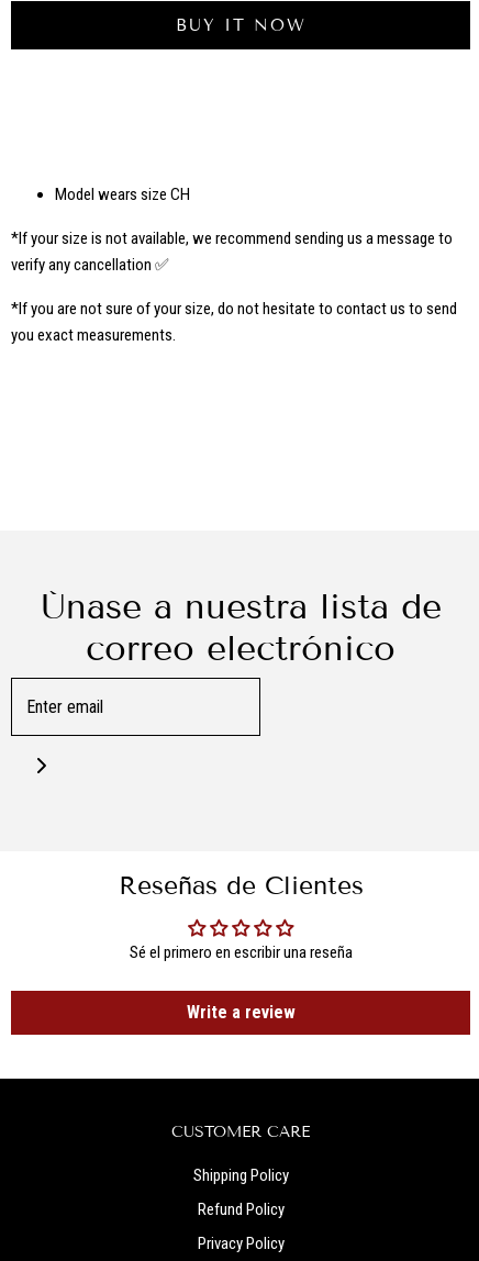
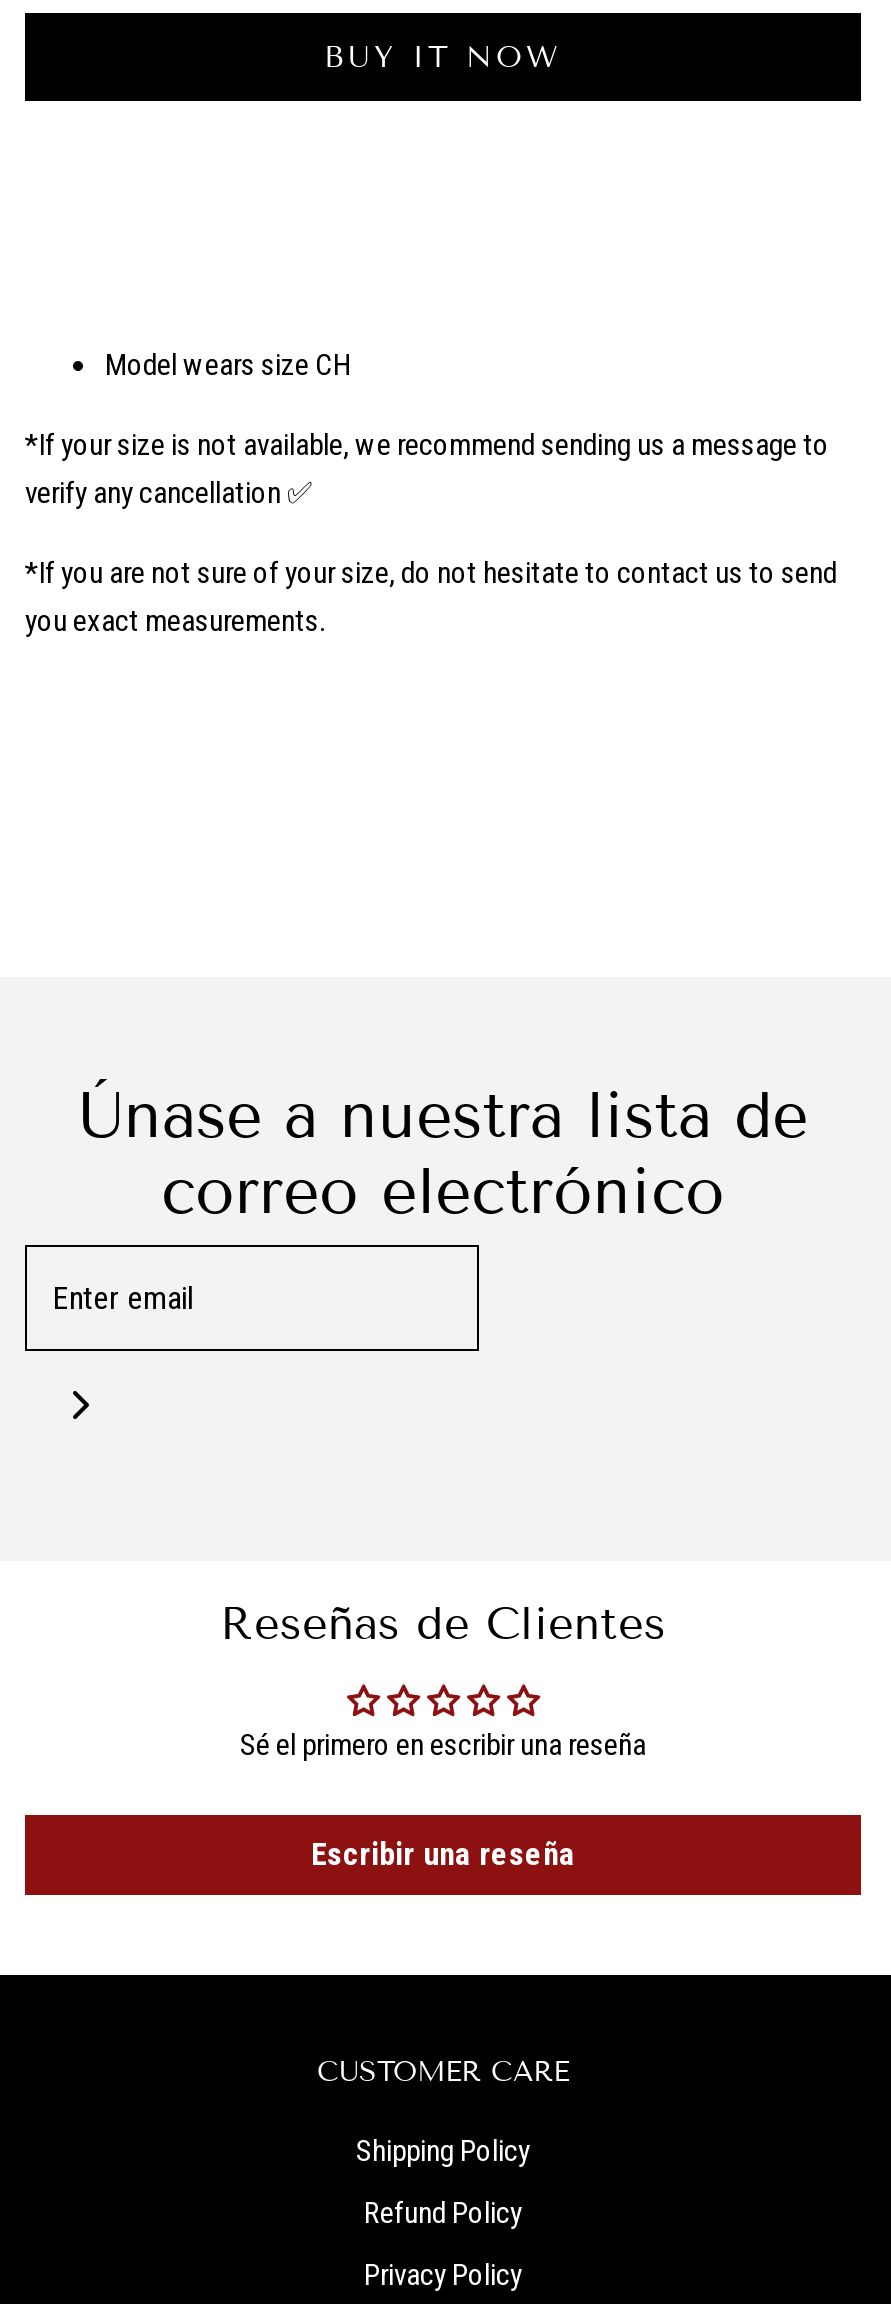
[186,1002,295,1023] Write a review -> [311,1835,575,1873] Escribir una reseña

